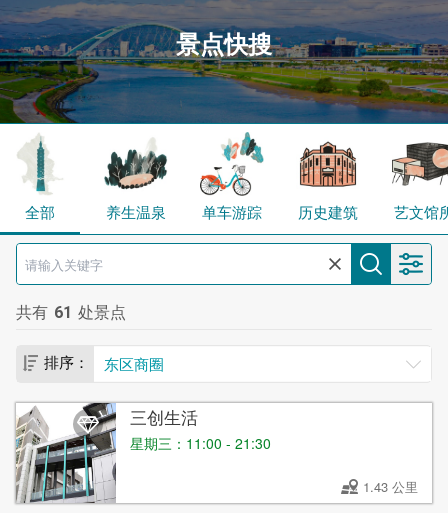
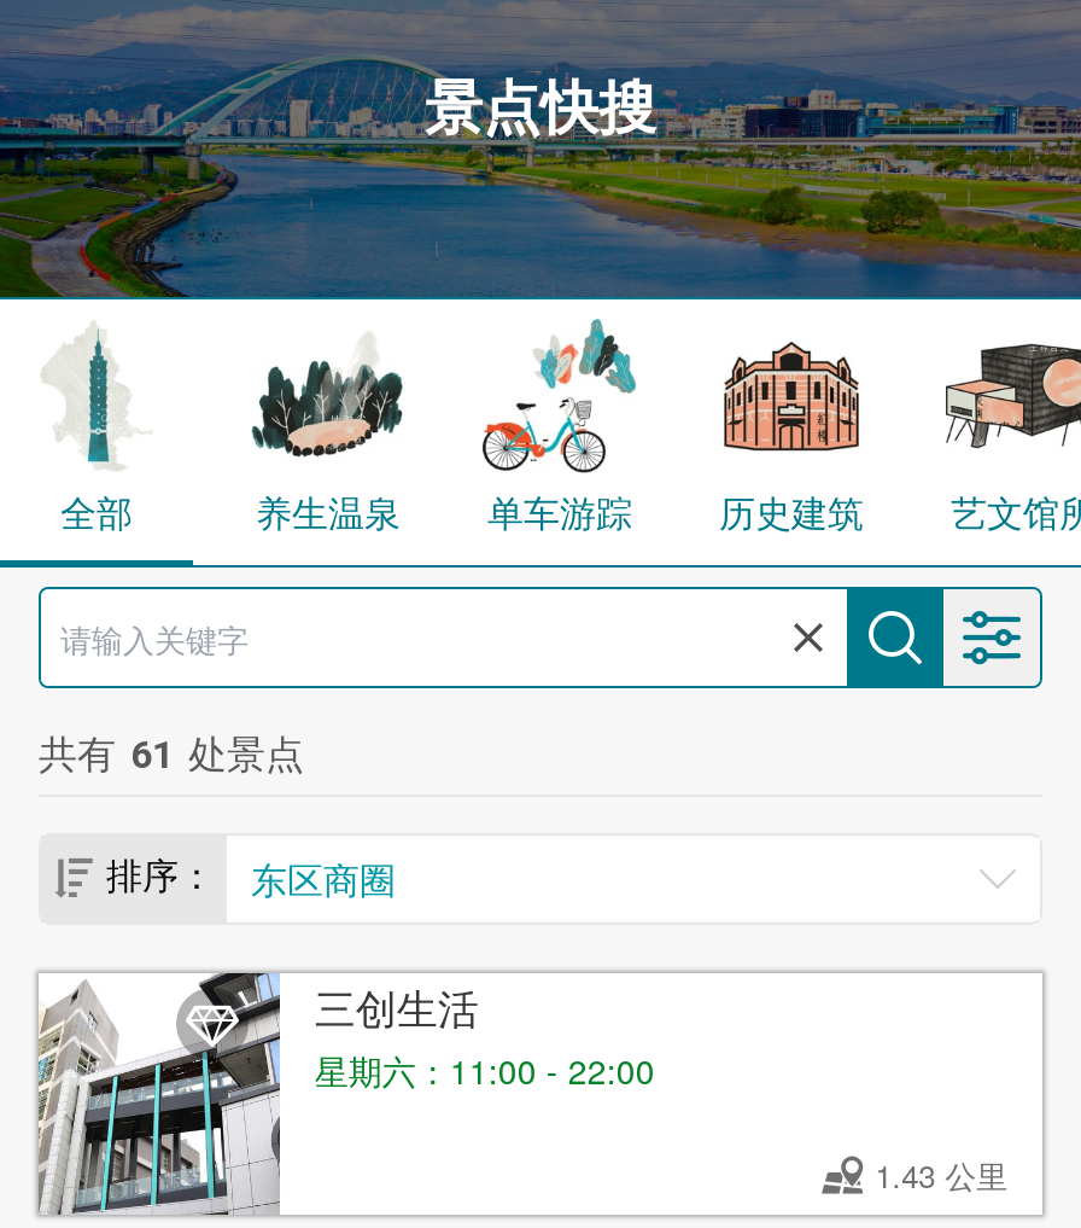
[130,433,271,453] 星期三：11:00 - 21:30 -> [314,1046,655,1094] 星期六：11:00 - 22:00

